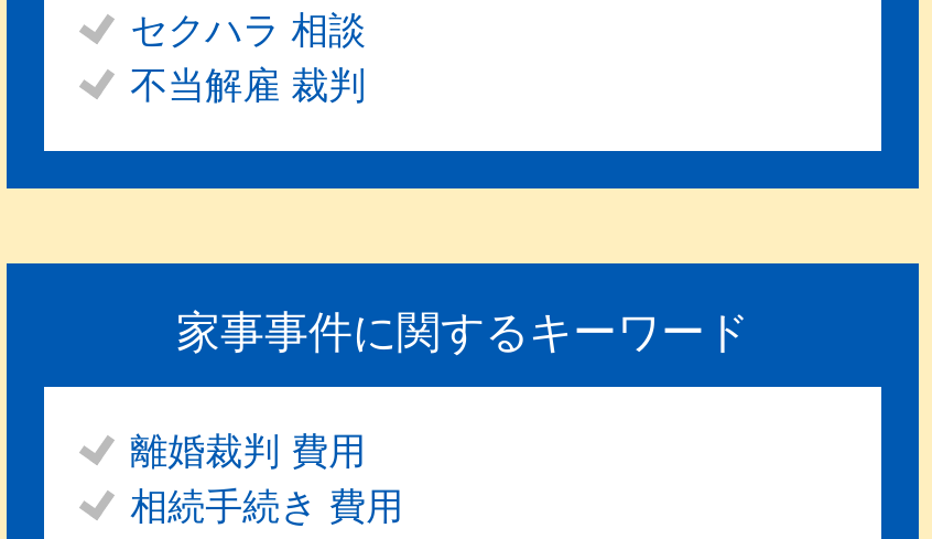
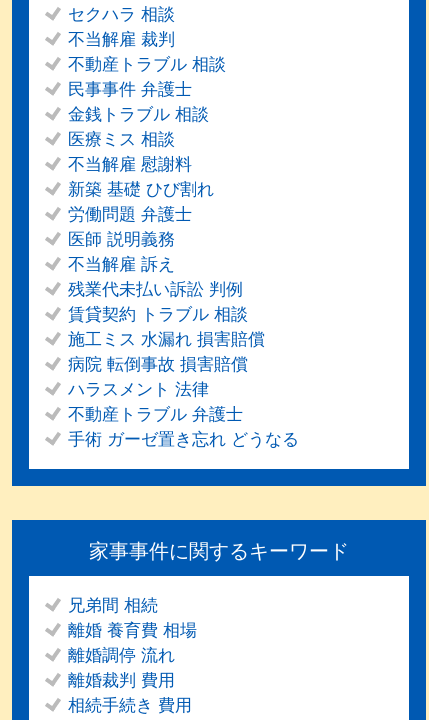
none -> [68,55,299,449] 不動産トラブル 相談 | 民事事件 弁護士 | 金銭トラブル 相談 | 医療ミス 相談 | 不当解雇 慰謝料 | 新築 基礎 ひび割れ | 労働問題 弁護士 | 医師 説明義務 | 不当解雇 訴え | 残業代未払い訴訟 判例 | 賃貸契約 トラブル 相談 | 施工ミス 水漏れ 損害賠償 | 病院 転倒事故 損害賠償 | ハラスメント 法律 | 不動産トラブル 弁護士 | 手術 ガーゼ置き忘れ どうなる
none -> [68,596,197,665] 兄弟間 相続 | 離婚 養育費 相場 | 離婚調停 流れ

